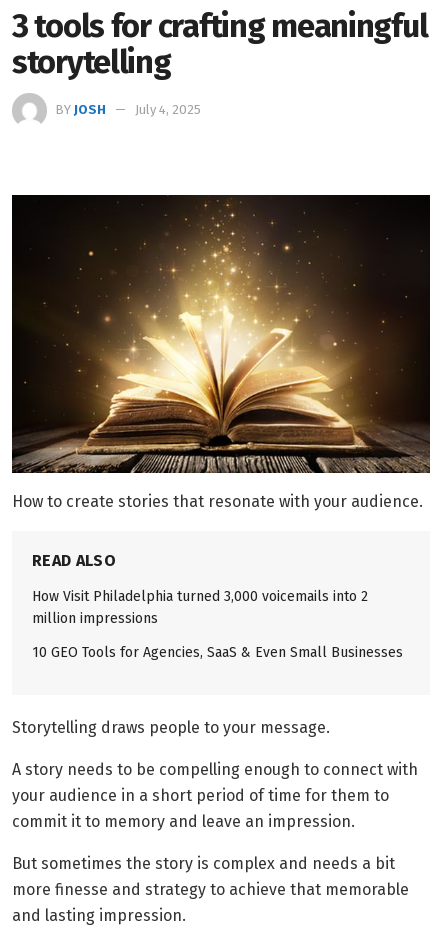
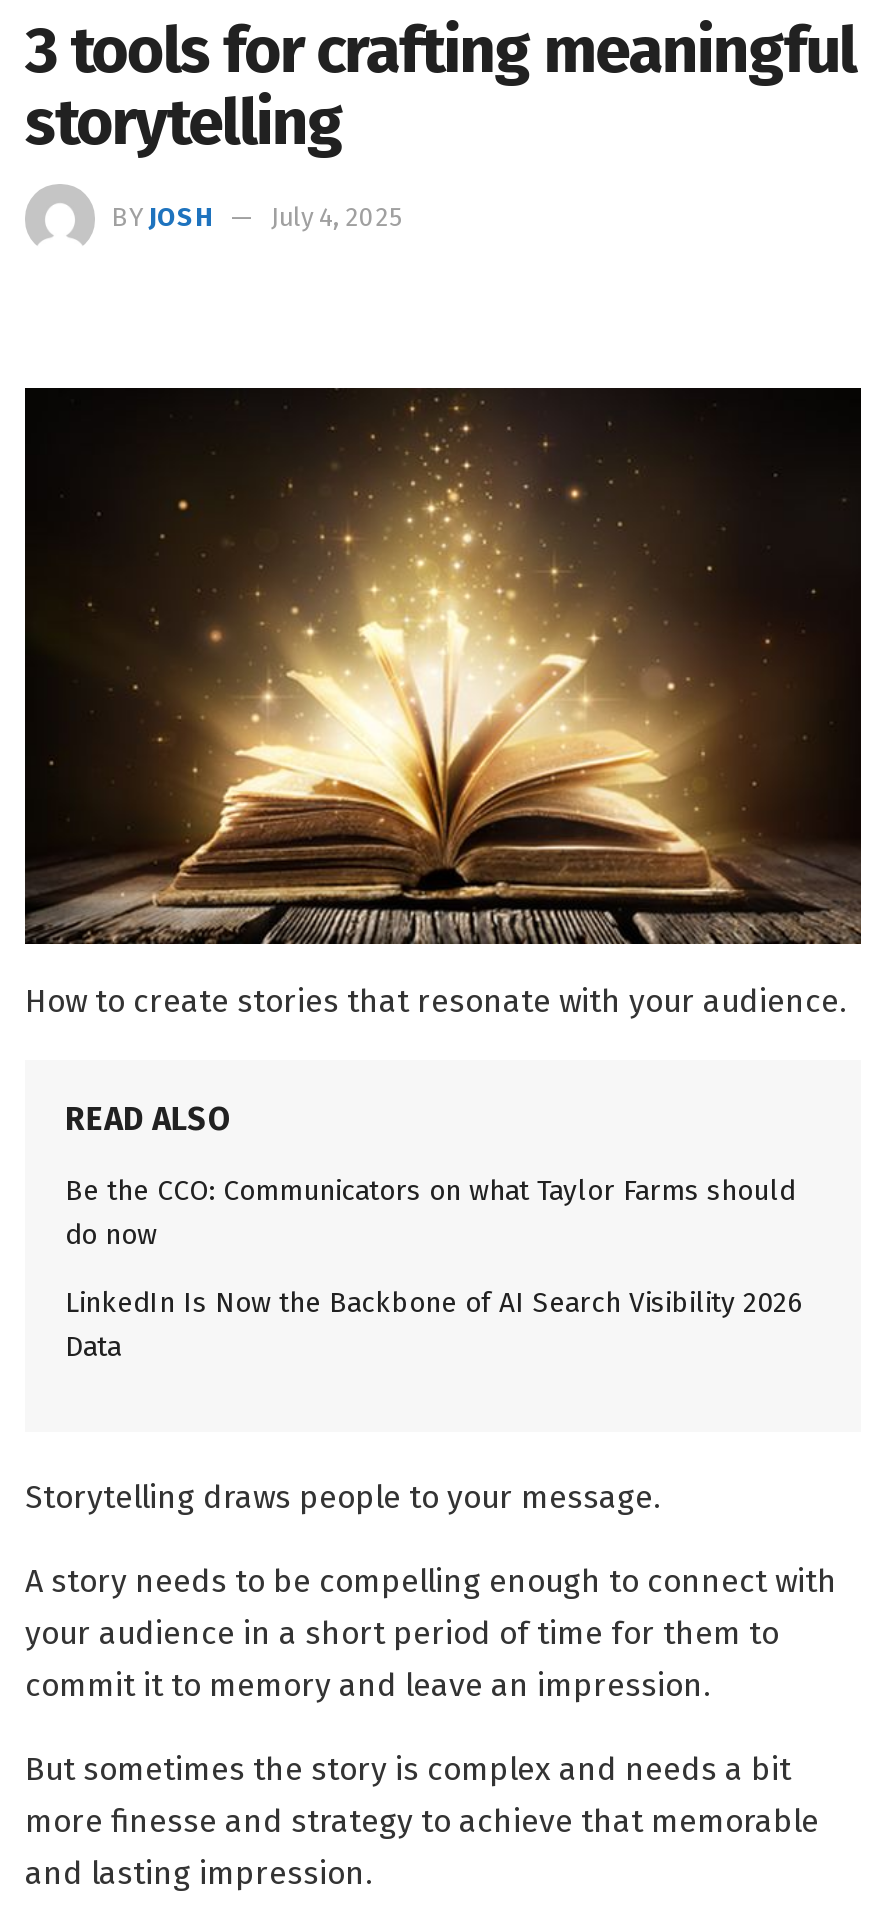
[32,588,368,627] How Visit Philadelphia turned 3,000 voicemails into 2 | million impressions -> [65,1175,795,1253] Be the CCO: Communicators on what Taylor Farms should | do now
[32,644,403,661] 10 GEO Tools for Agencies, SaaS & Even Small Businesses -> [65,1287,803,1365] LinkedIn Is Now the Backbone of AI Search Visibility 2026 | Data

